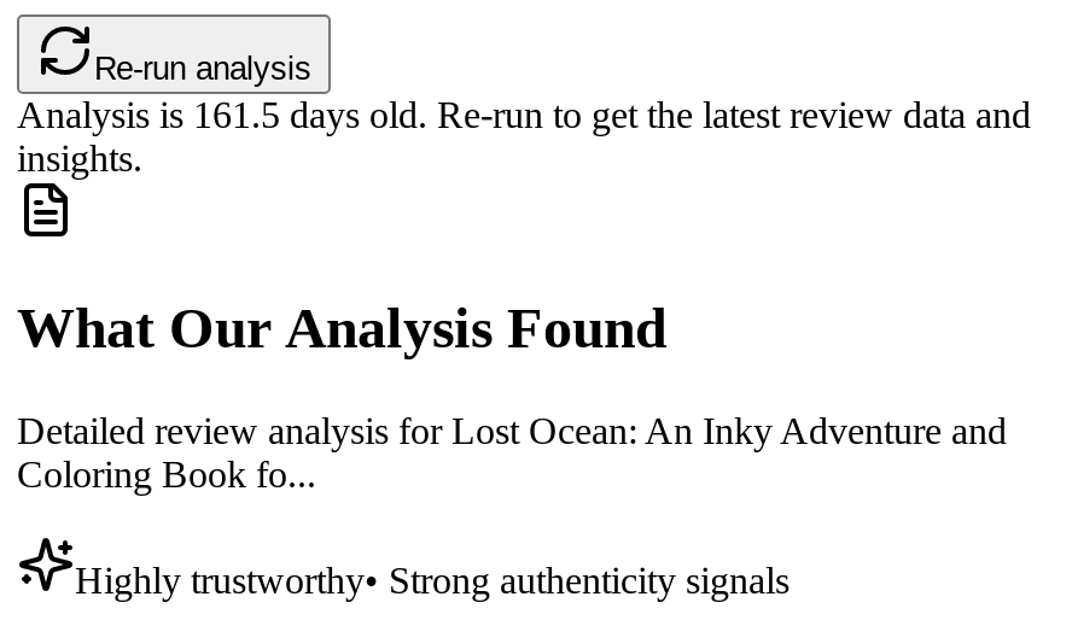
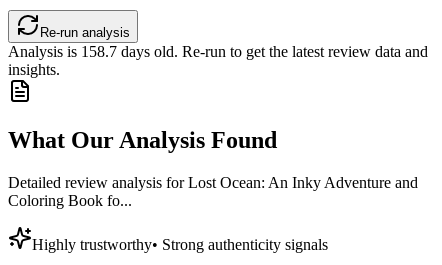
[17,95,1031,136] Analysis is161.5days old. Re-run to get the latest review data and -> [8,43,428,60] Analysis is158.7days old. Re-run to get the latest review data and

